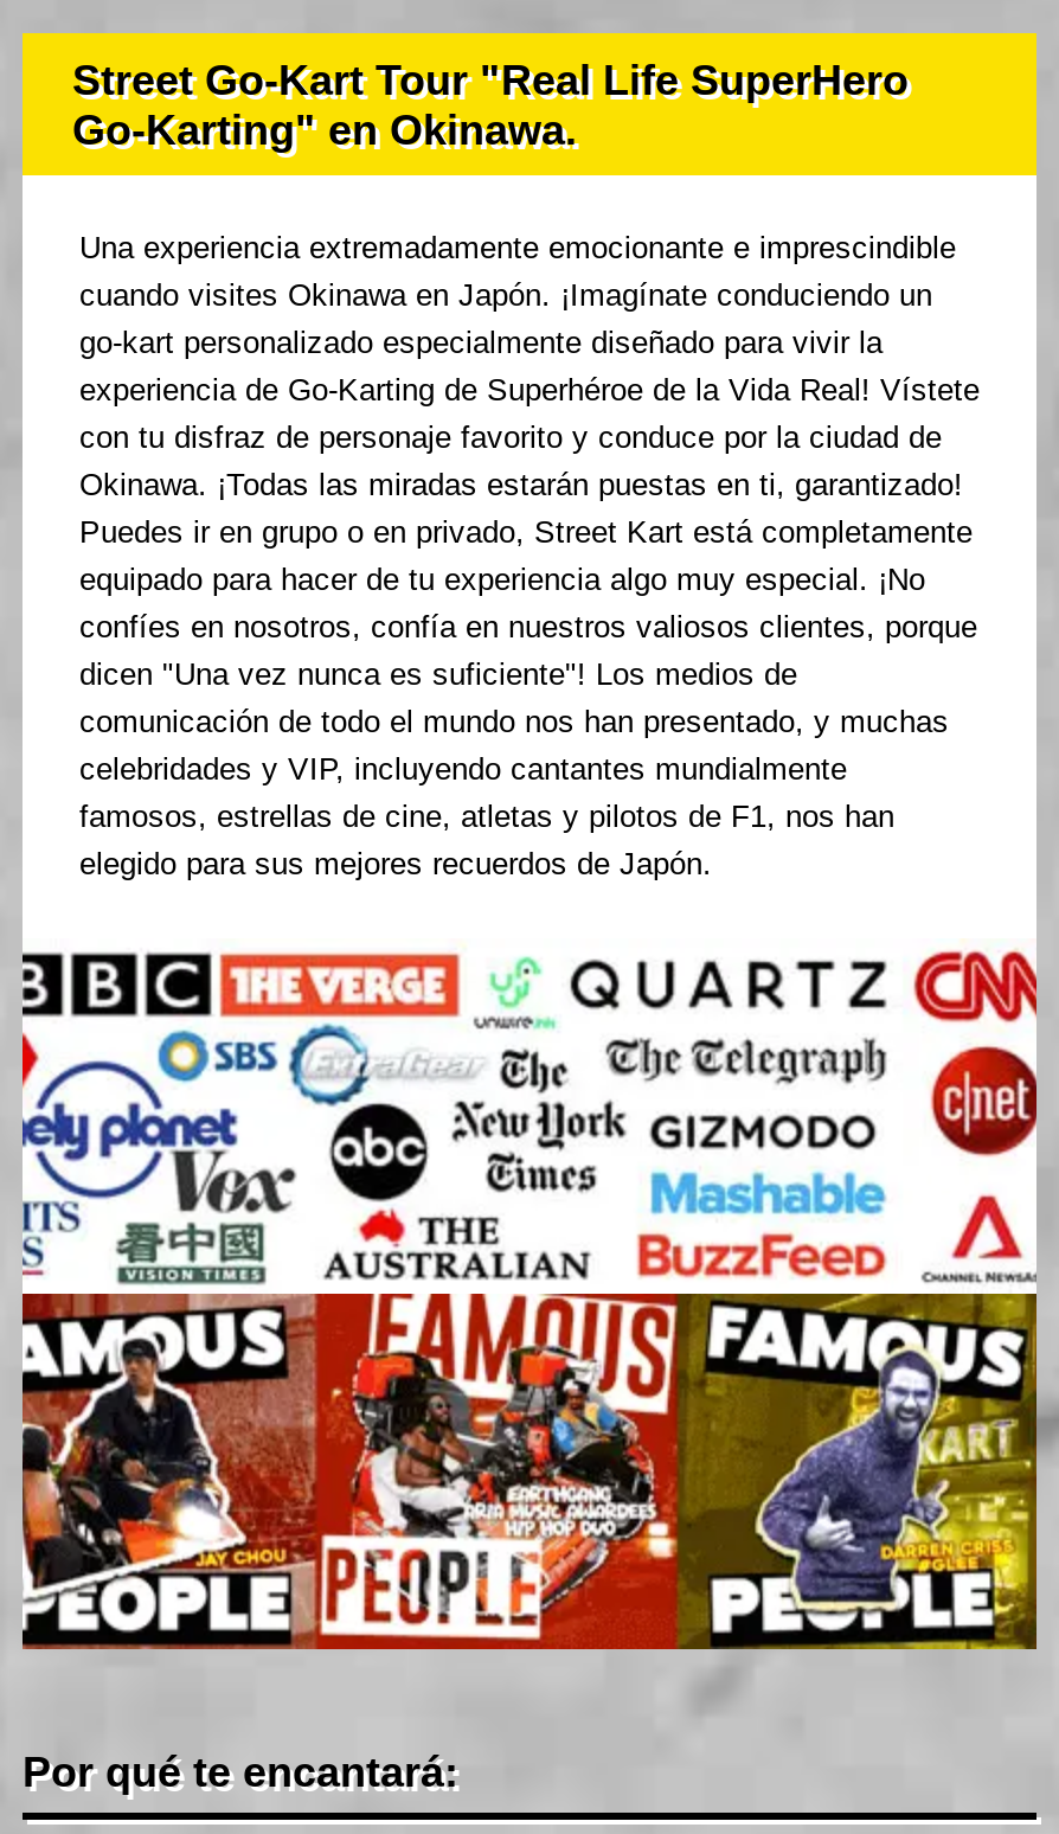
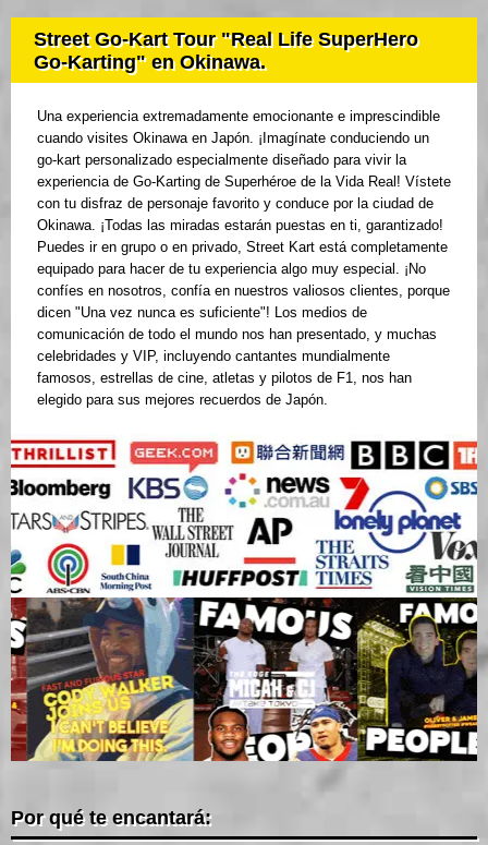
[20,950,1039,1652] [image] -> [10,438,478,762] [image]

